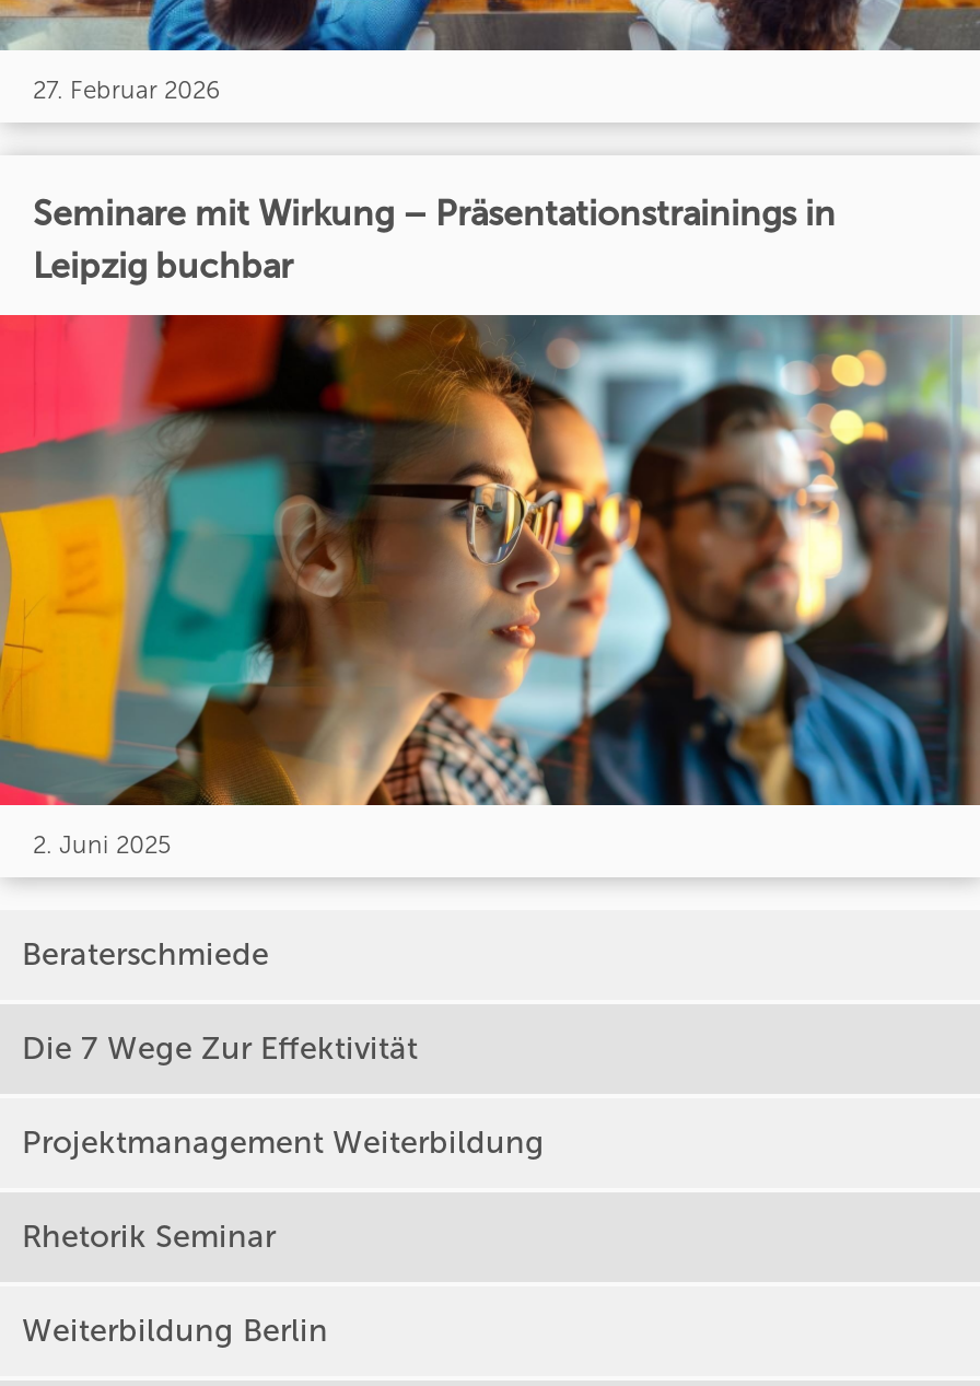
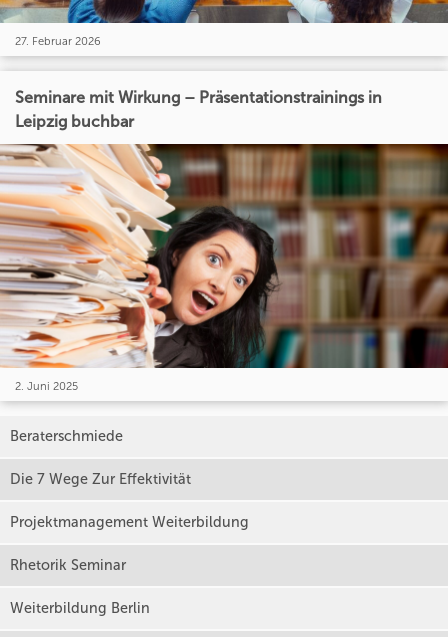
[7,313,973,807] [image] -> [3,143,445,369] [image]

